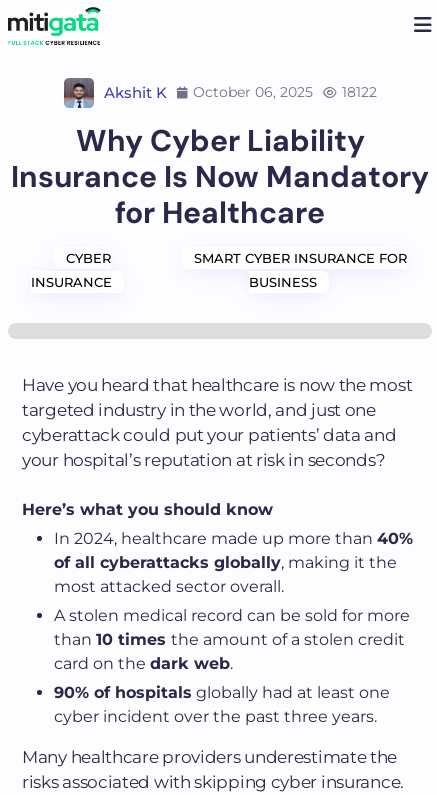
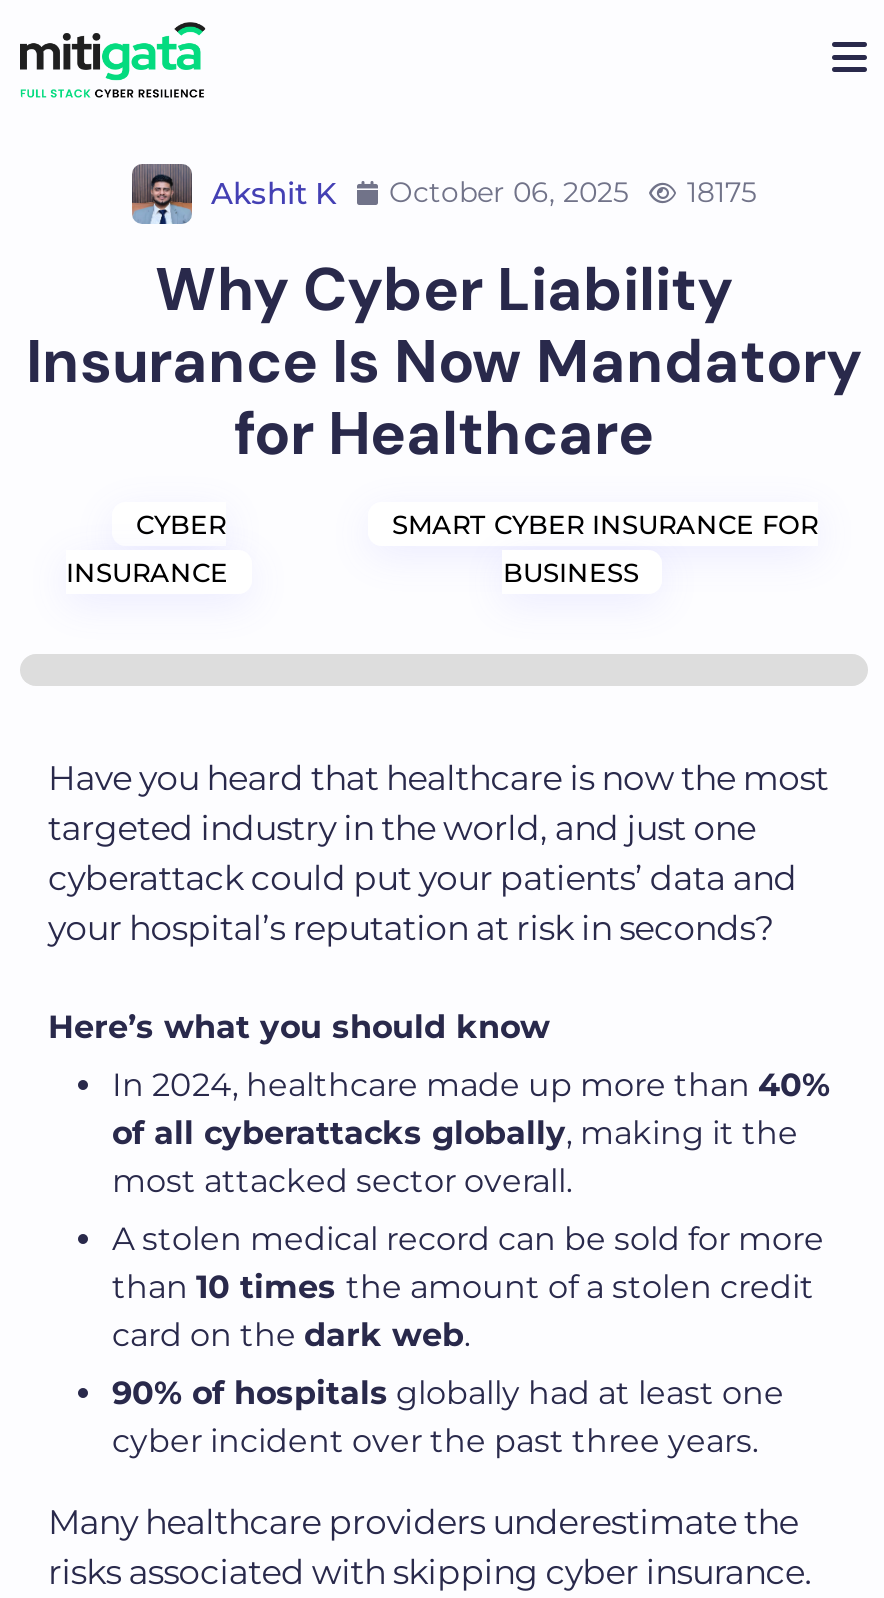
[103,83,376,102] Akshit K October 06, 2025 18122 -> [211,174,757,212] Akshit K October 06, 2025 18175

